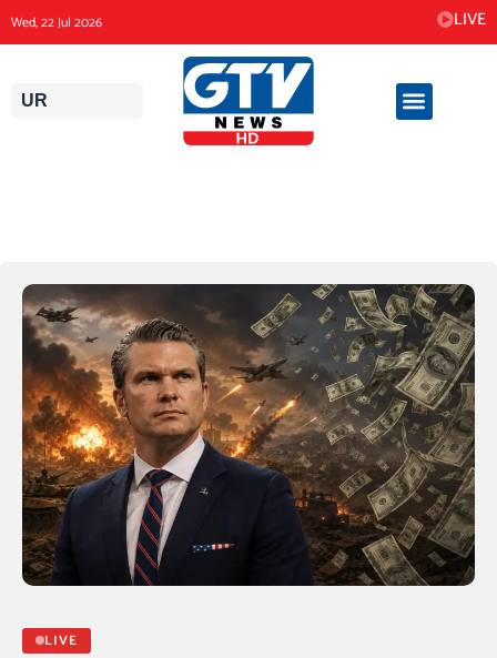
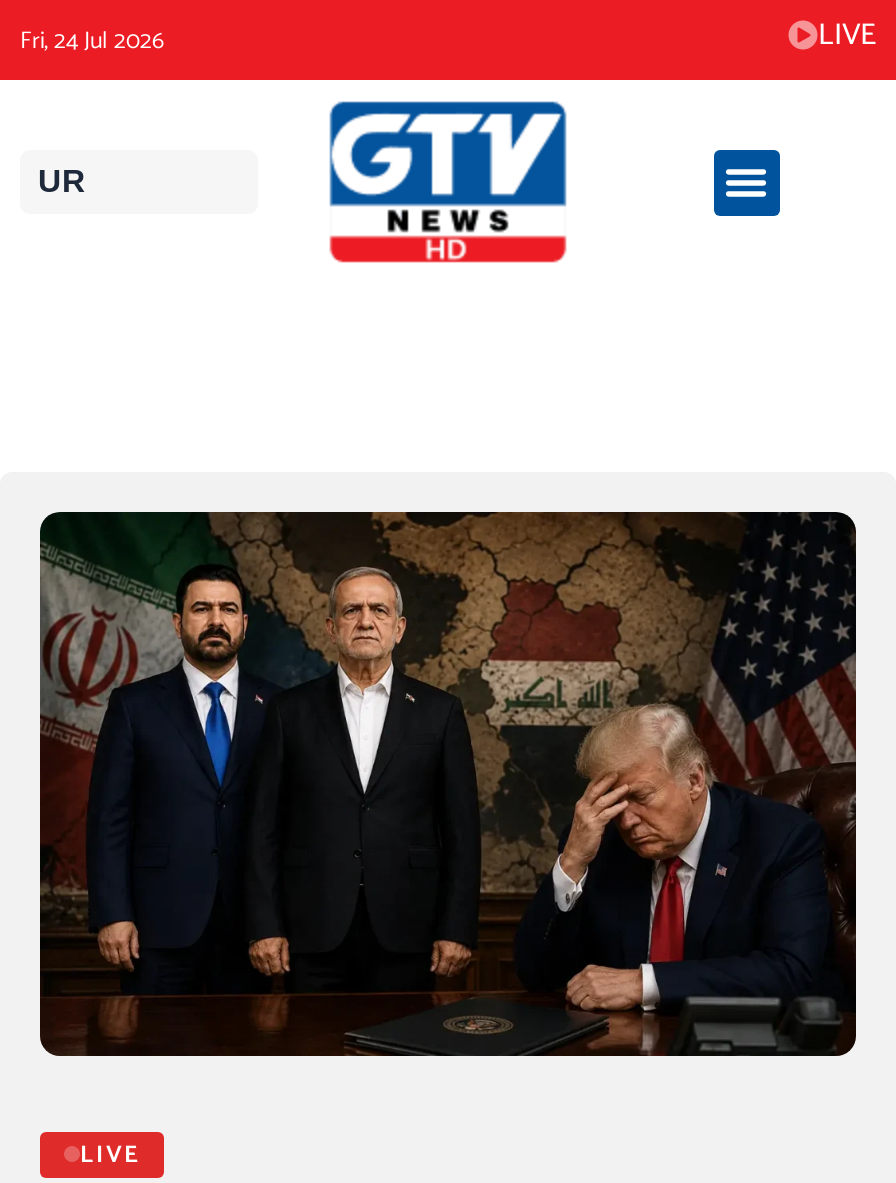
[11,12,102,33] Wed, 22 Jul 2026 -> [20,21,164,59] Fri, 24 Jul 2026
[21,283,476,586] [image] -> [38,510,856,1054] [image]

